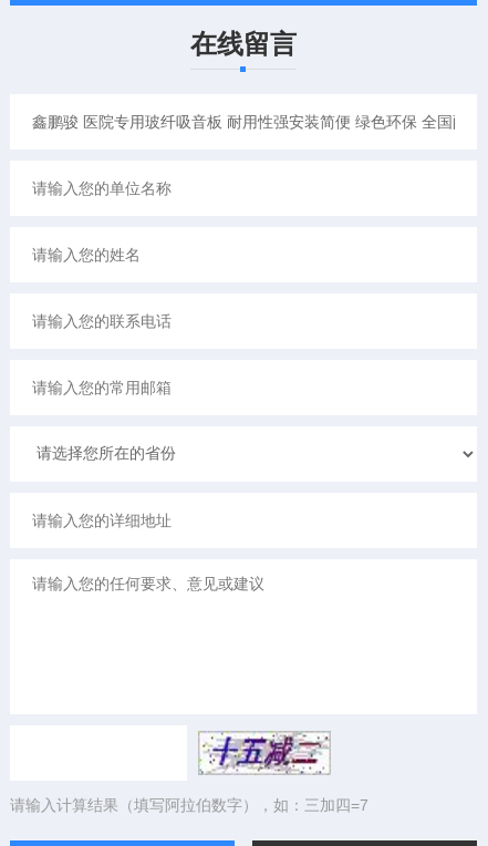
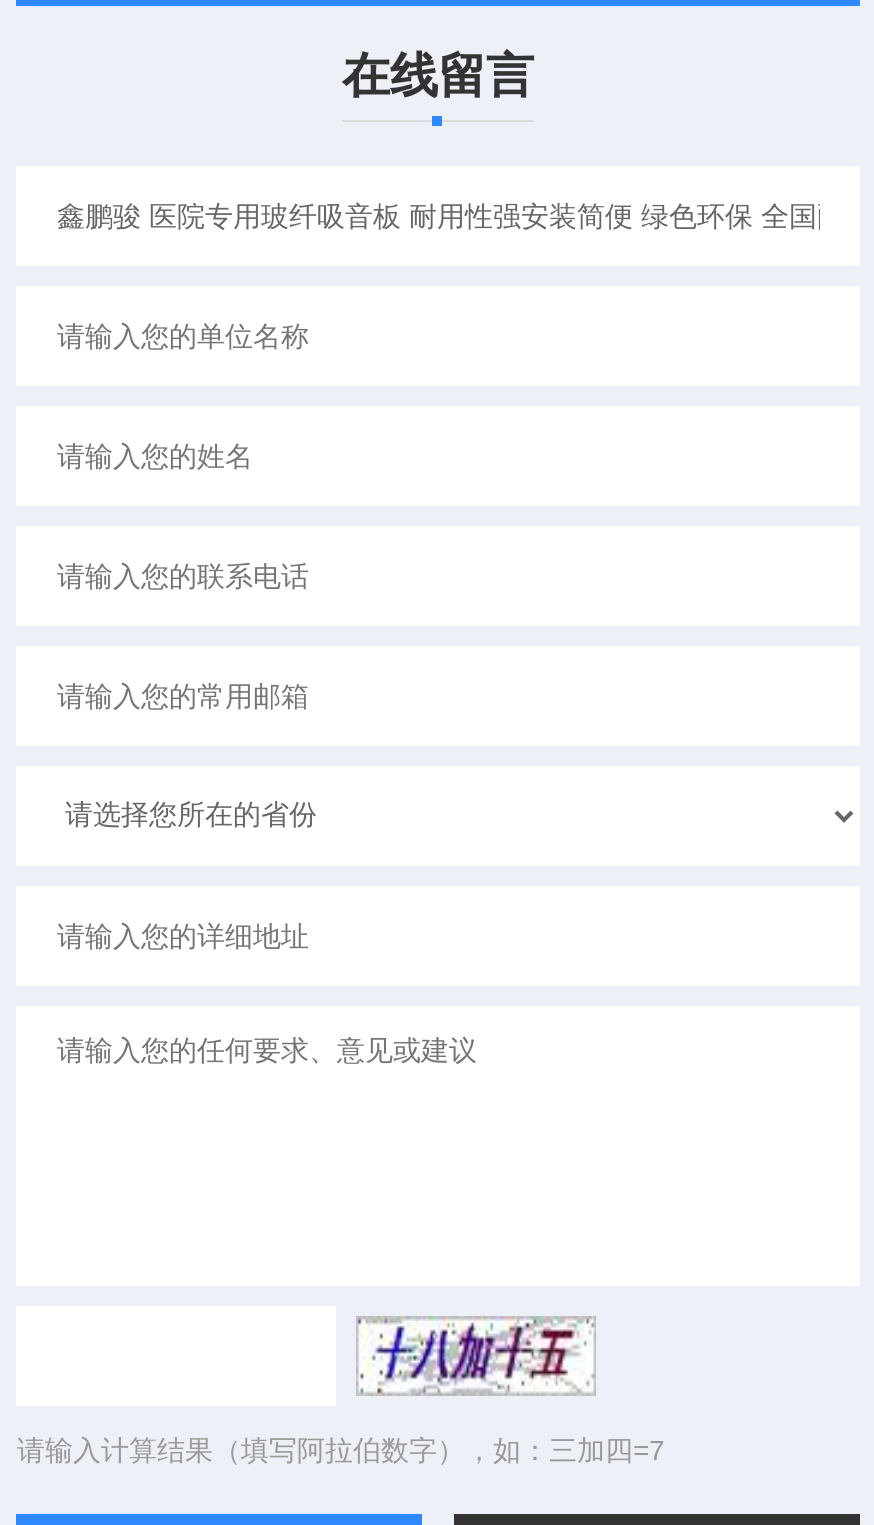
[198,731,329,774] [image] -> [358,1316,592,1394] [image]

